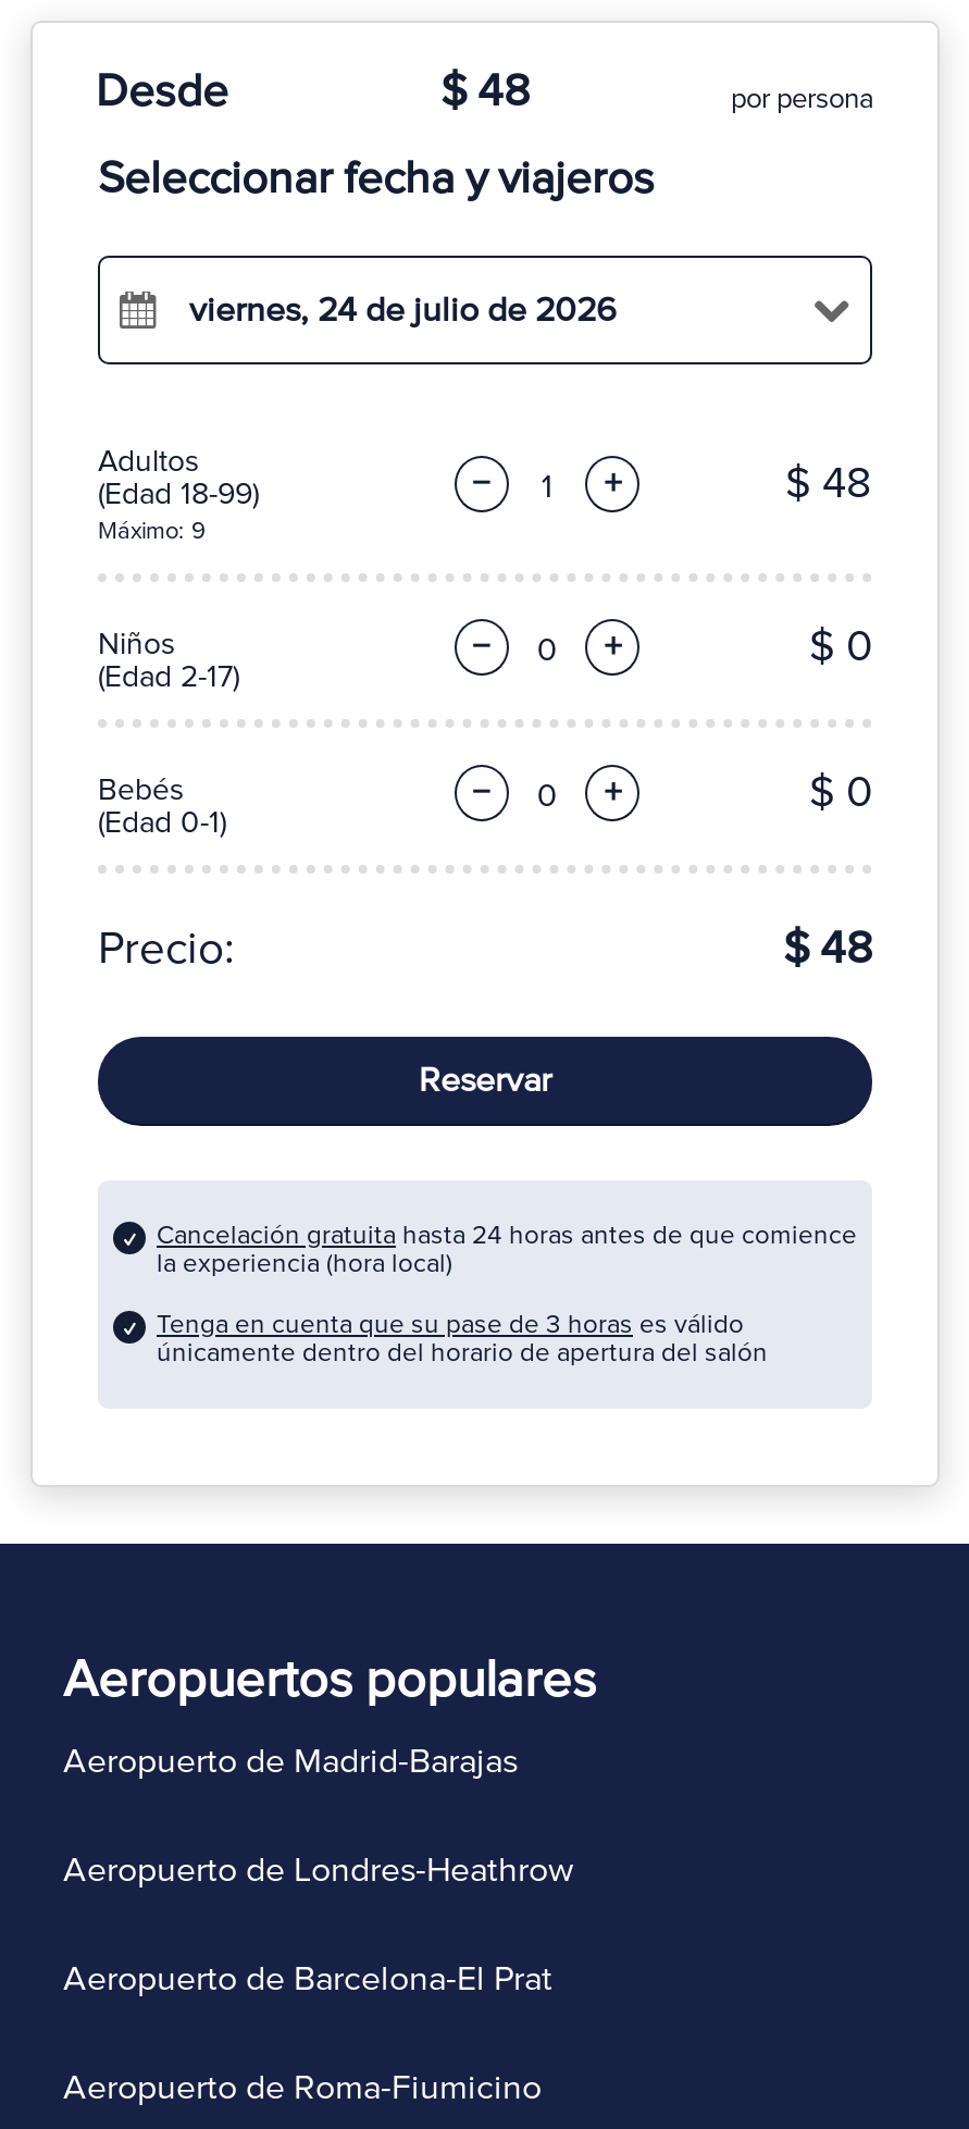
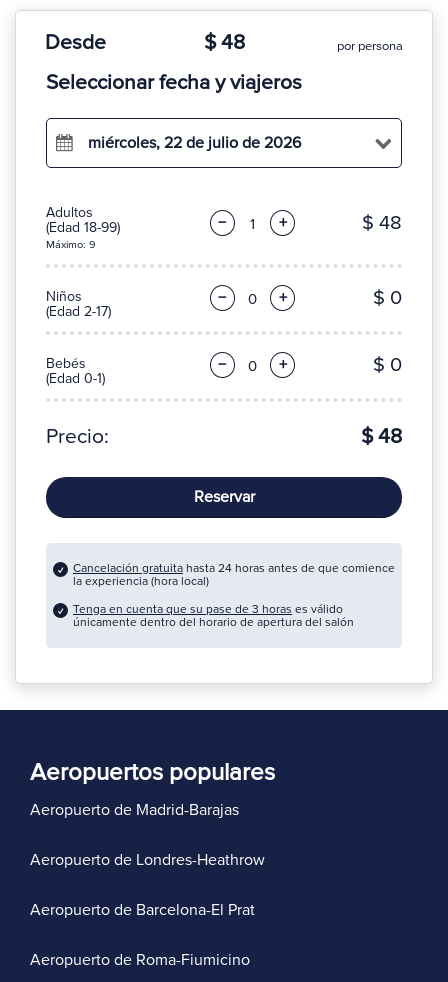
[189,288,616,332] viernes, 24 de julio de 2026 -> [88,133,301,153] miércoles, 22 de julio de 2026

